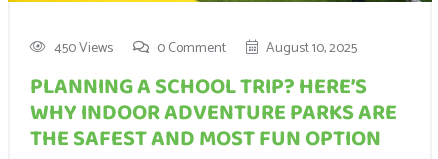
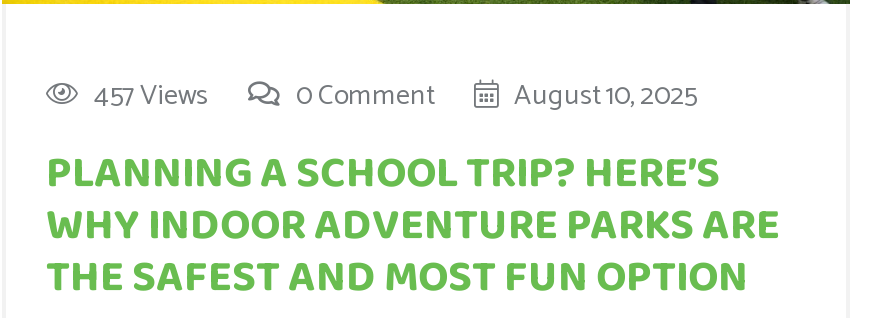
[54,37,113,60] 450 Views -> [94,74,208,120] 457 Views

